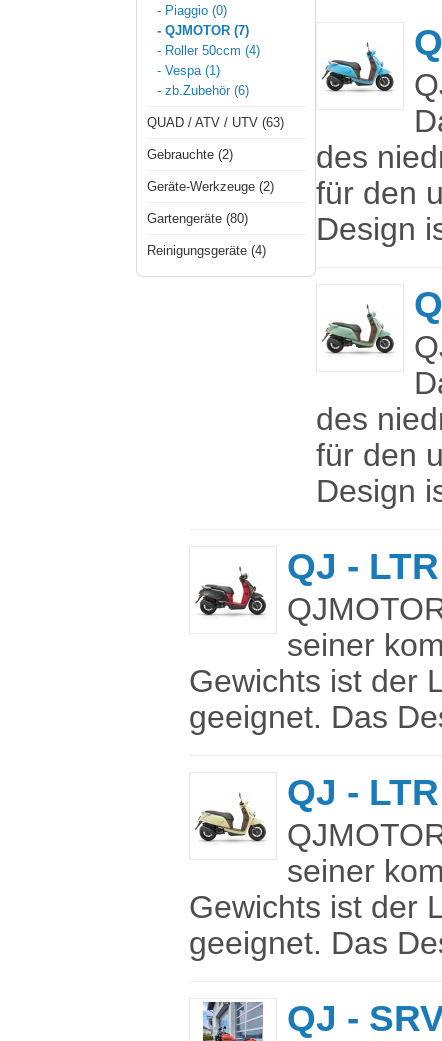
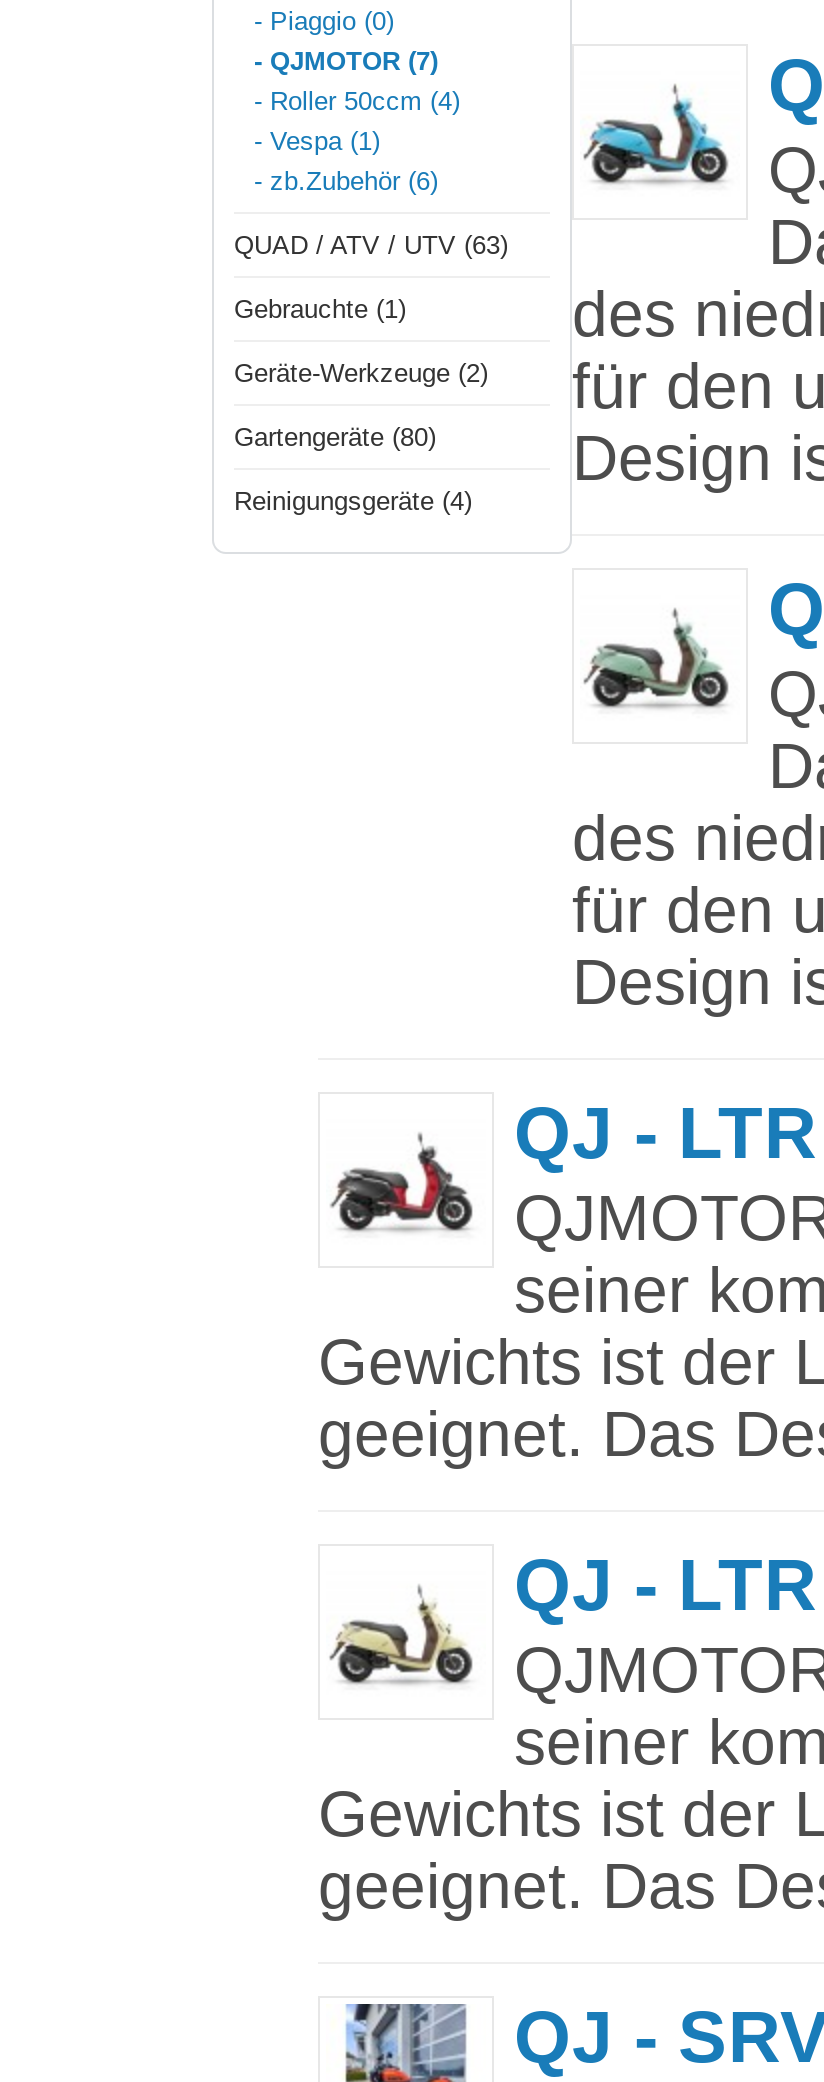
[147,147,233,162] Gebrauchte (2) -> [234,294,406,324] Gebrauchte (1)

